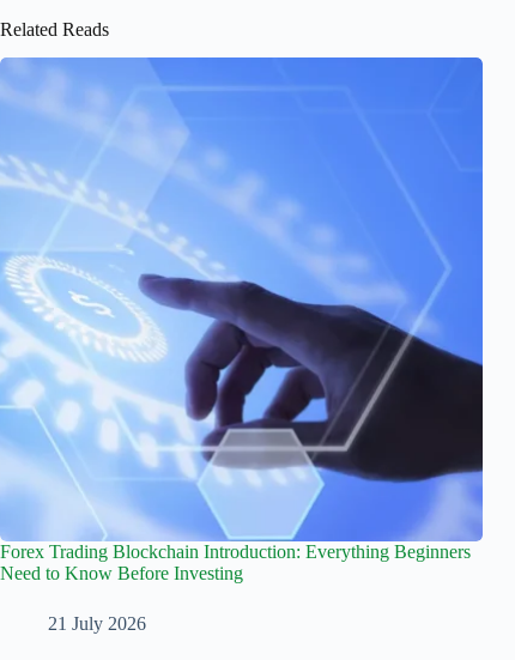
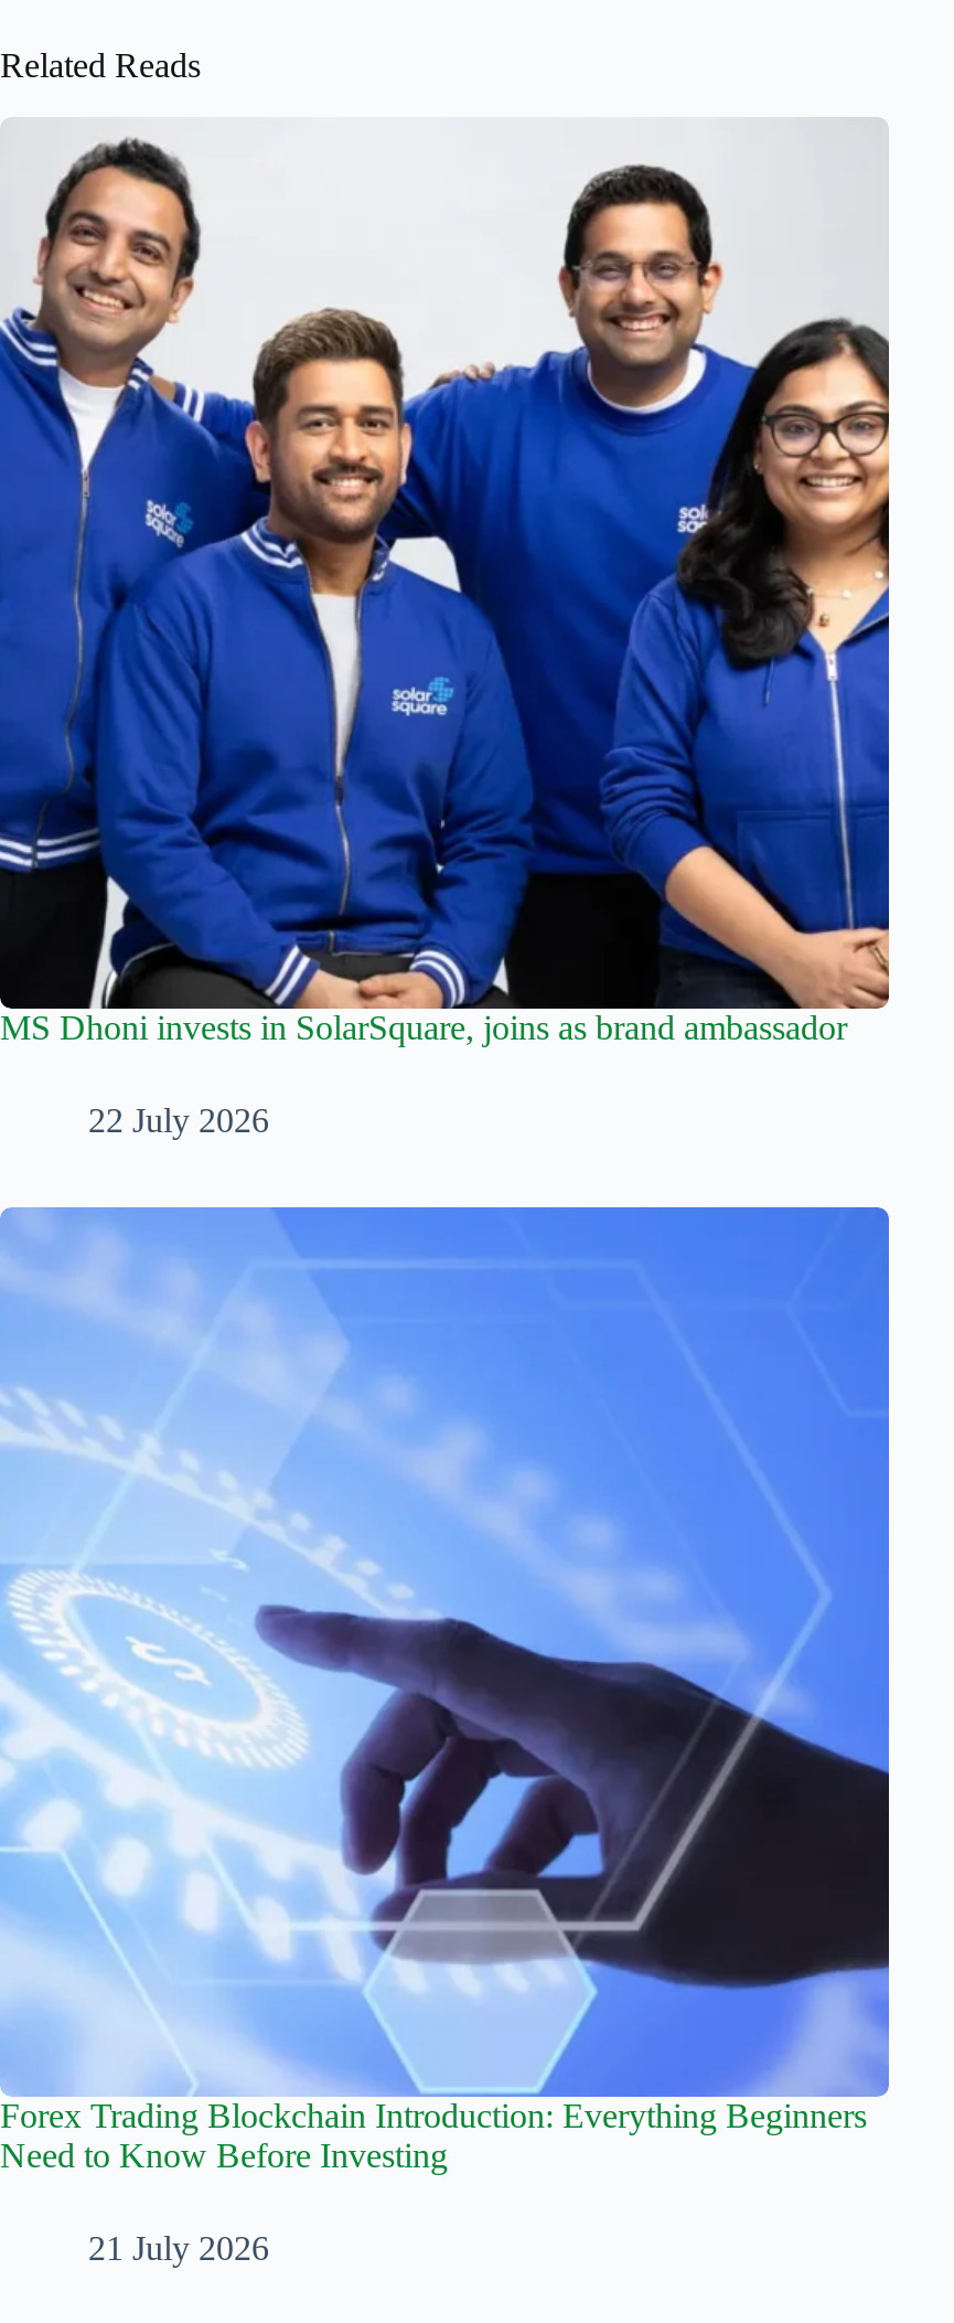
none -> [0,119,891,1138] [image] | MS Dhoni invests in SolarSquare, joins as brand ambassador | 22 July 2026

